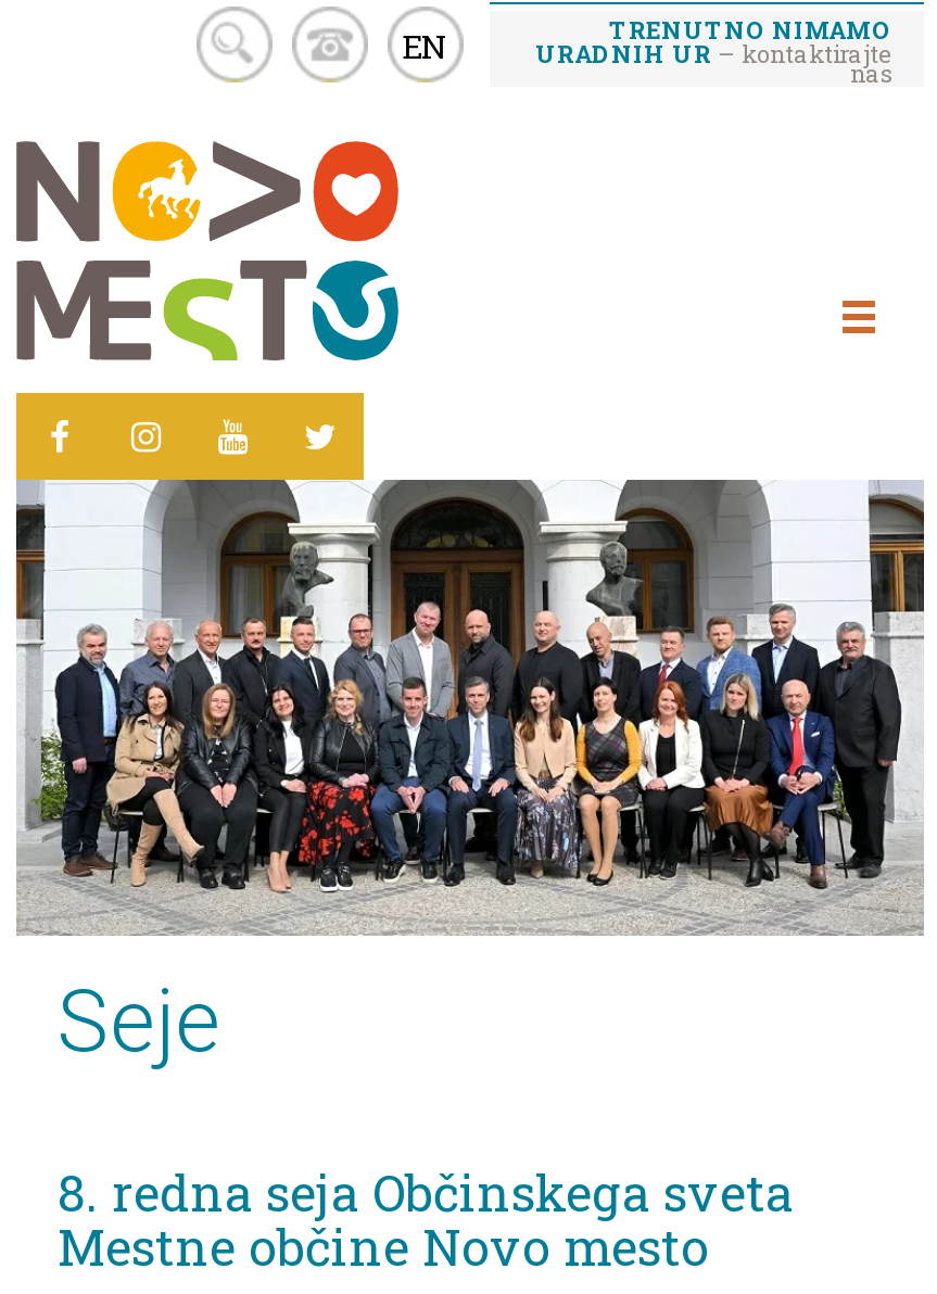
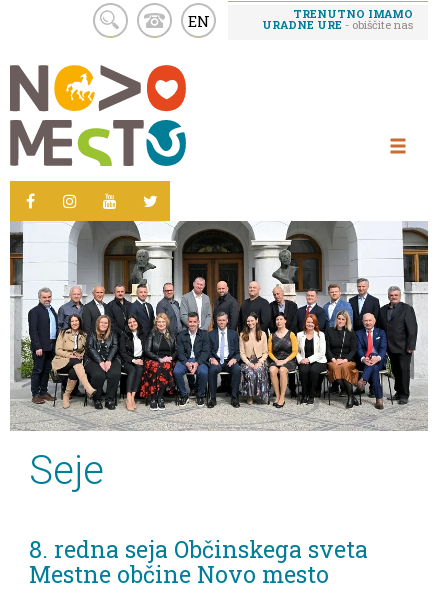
[535,12,891,88] TRENUTNO NIMAMO | URADNIH UR– kontaktirajte | nas -> [262,6,413,32] TRENUTNO IMAMO | URADNE URE - obiščite nas

